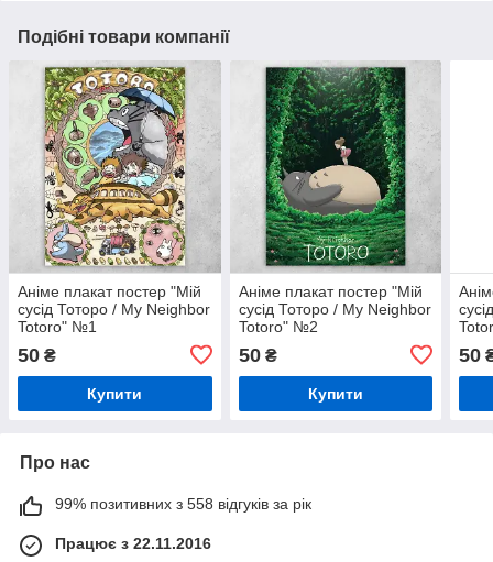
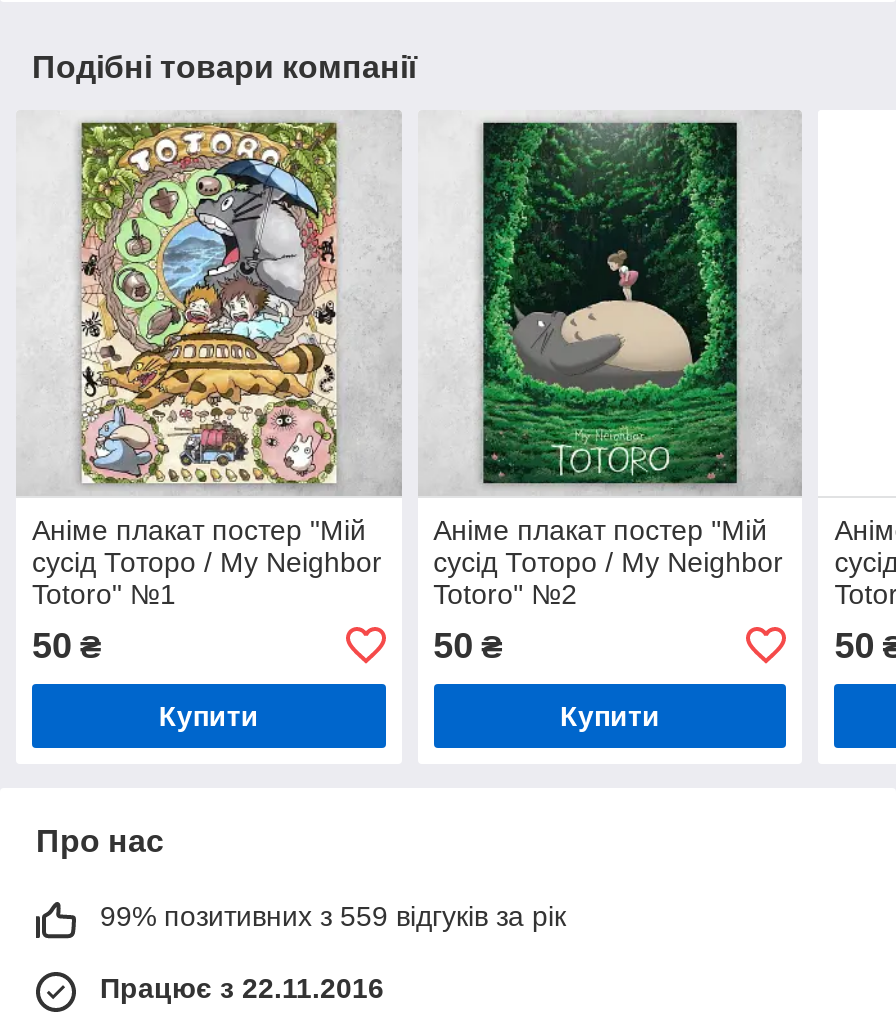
[55,495,311,512] 99% позитивних з 558 відгуків за рік -> [100,900,566,932] 99% позитивних з 559 відгуків за рік

